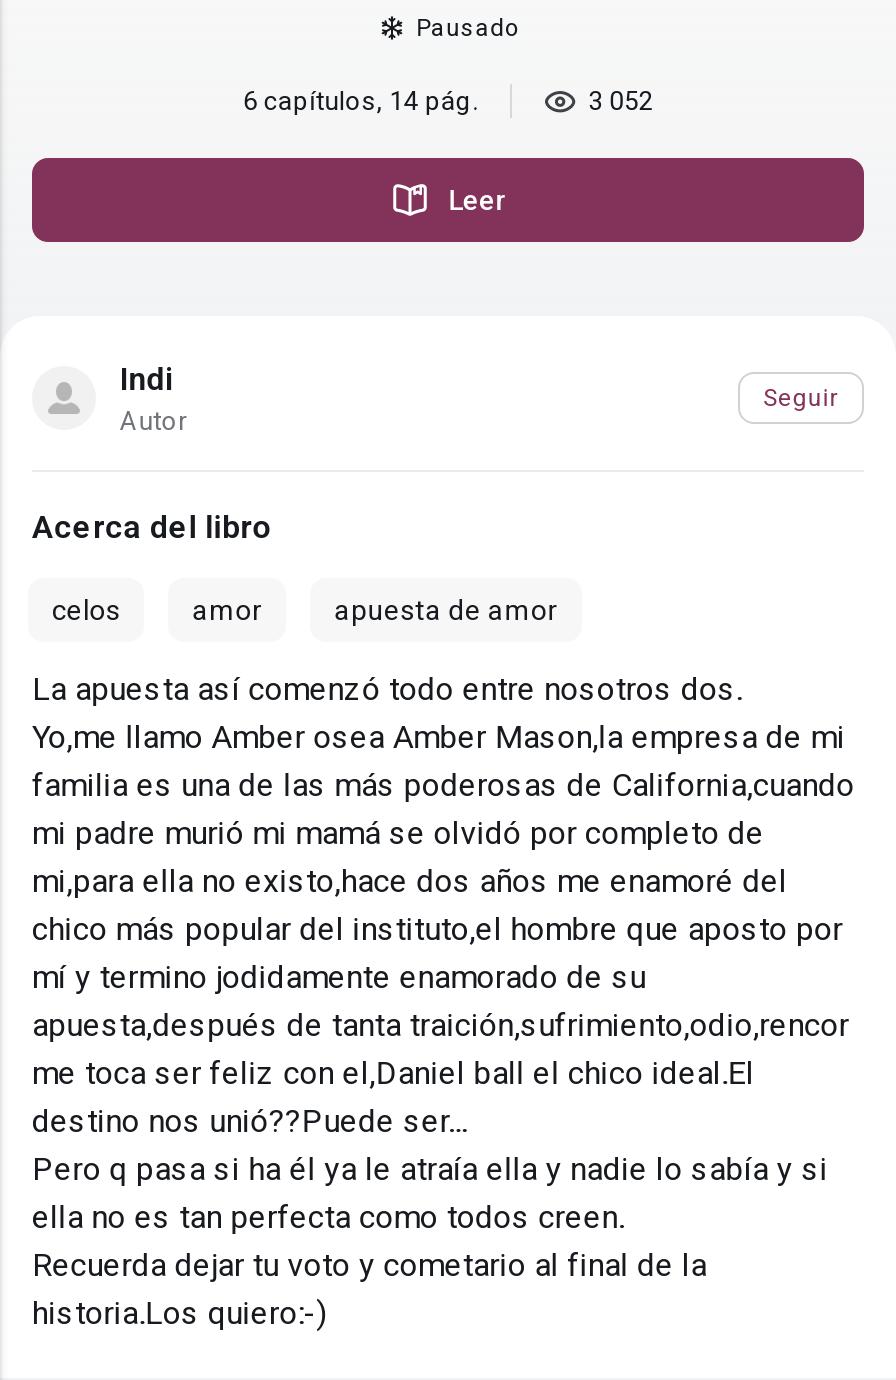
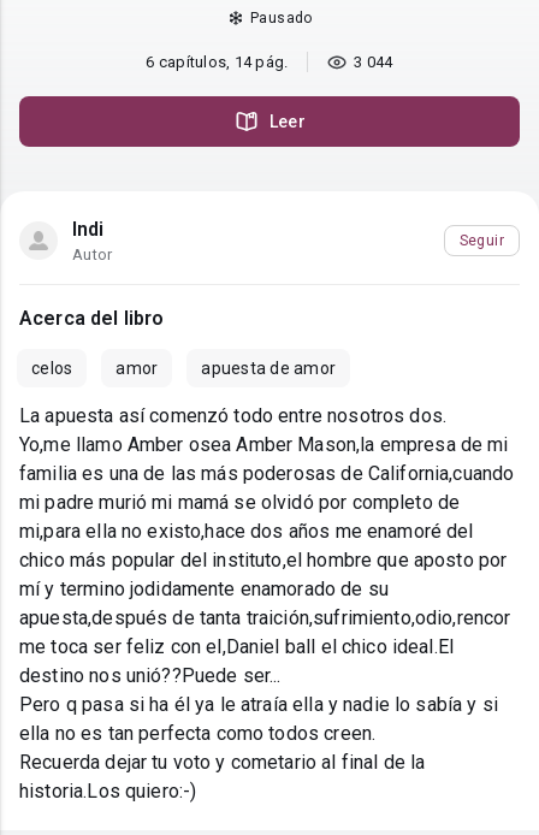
[589,86,653,116] 3 052 -> [354,53,393,71] 3 044

